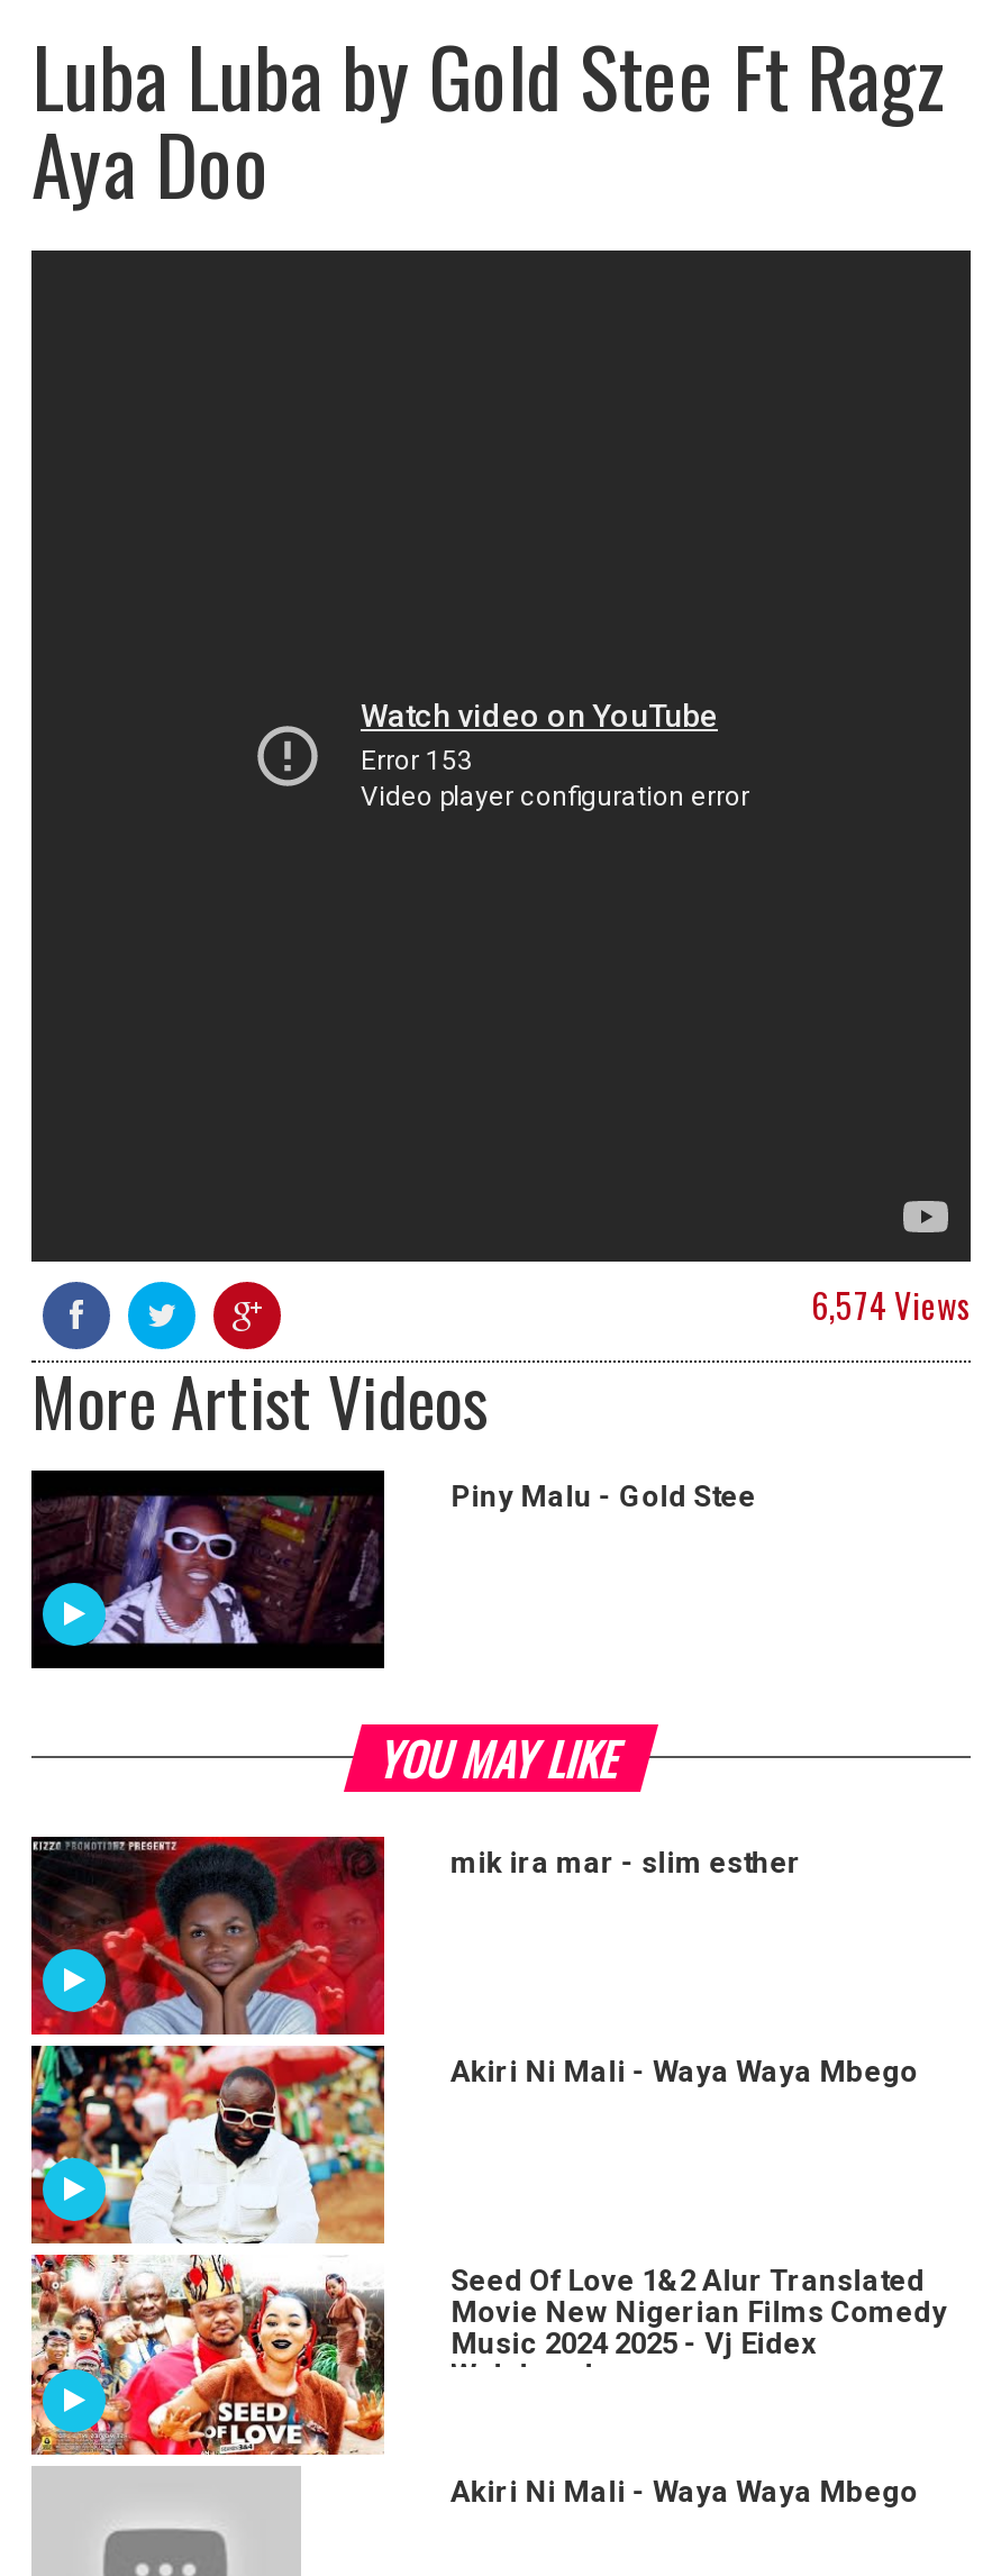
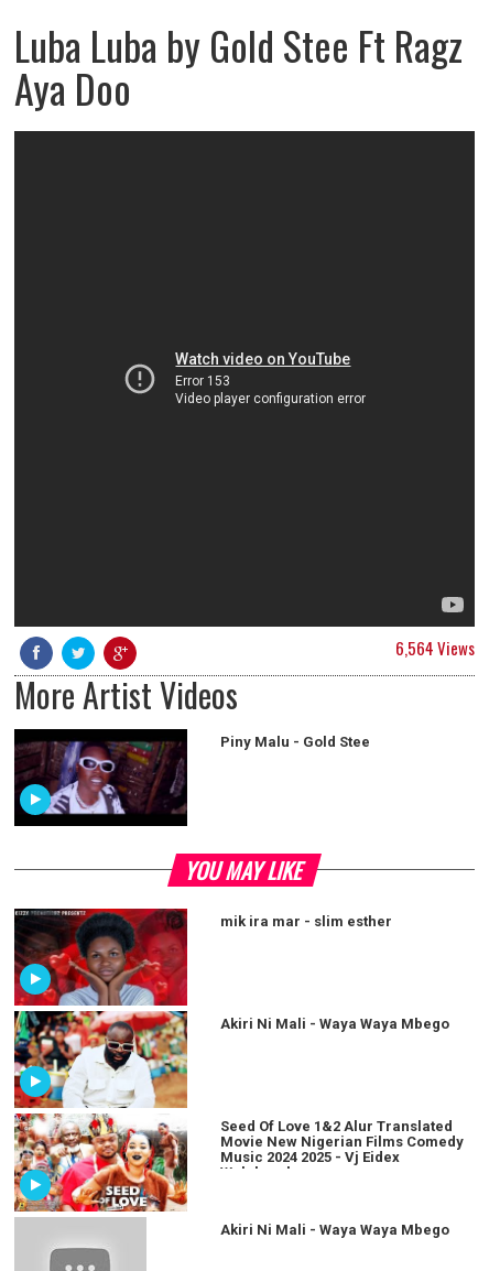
[811,1280,971,1329] 6,574 Views -> [395,636,475,660] 6,564 Views

